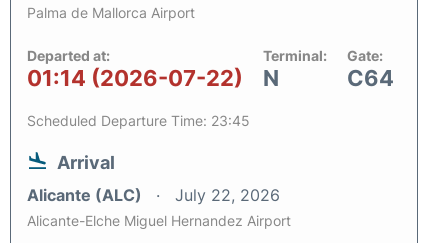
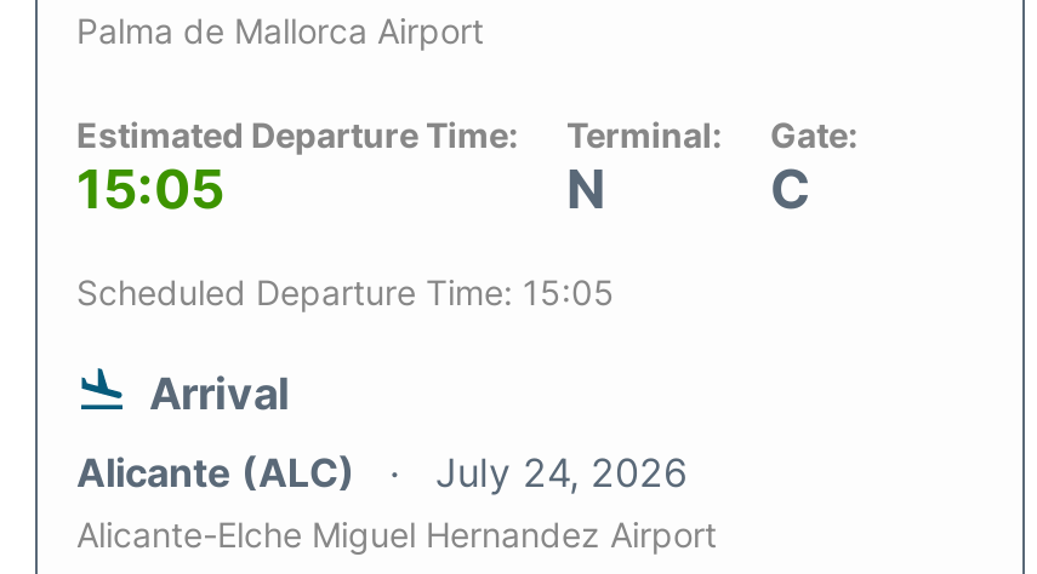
[27,47,243,91] Departed at: | 01:14 (2026-07-22) -> [76,114,518,220] Estimated Departure Time: | 15:05
[347,65,394,91] C64 -> [770,157,811,220] C
[27,112,250,129] Scheduled Departure Time: 23:45 -> [76,271,615,312] Scheduled Departure Time: 15:05
[27,185,280,205] Alicante (ALC) July 22, 2026 -> [76,448,688,496] Alicante (ALC) July 24, 2026

